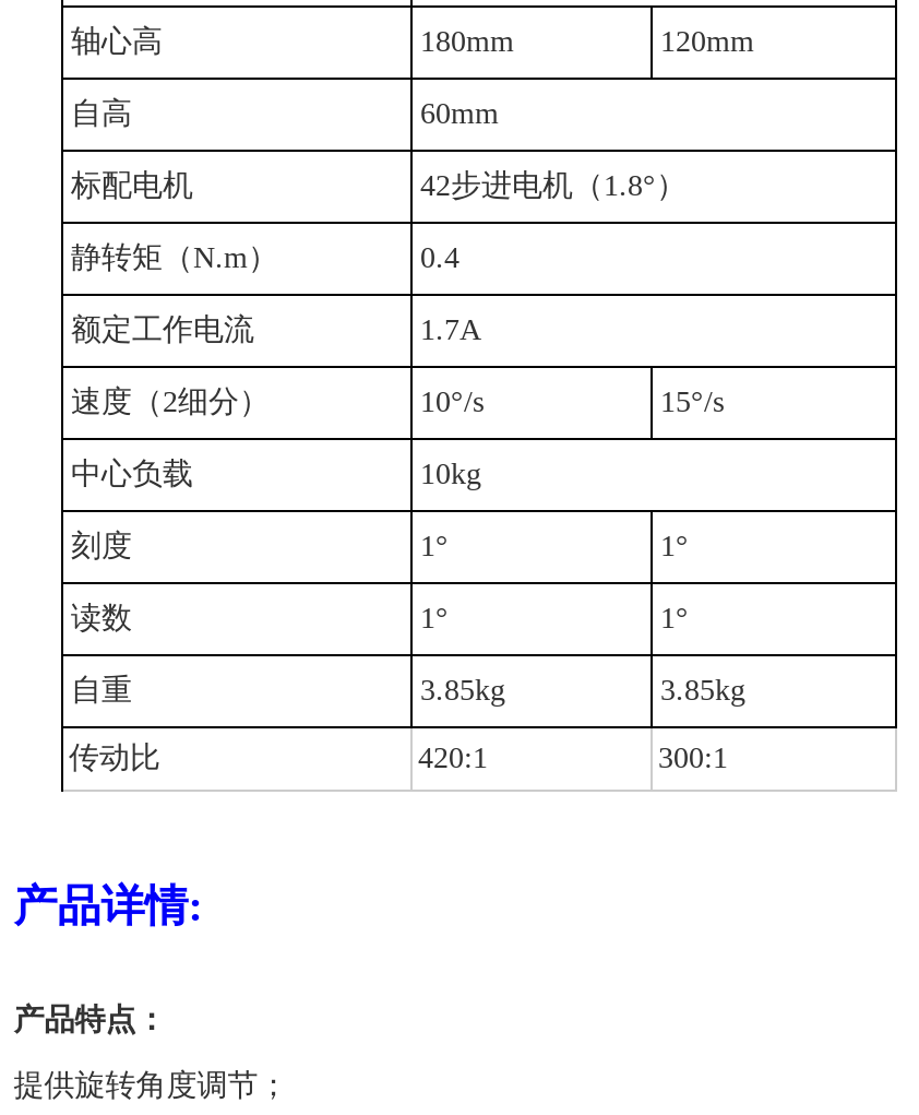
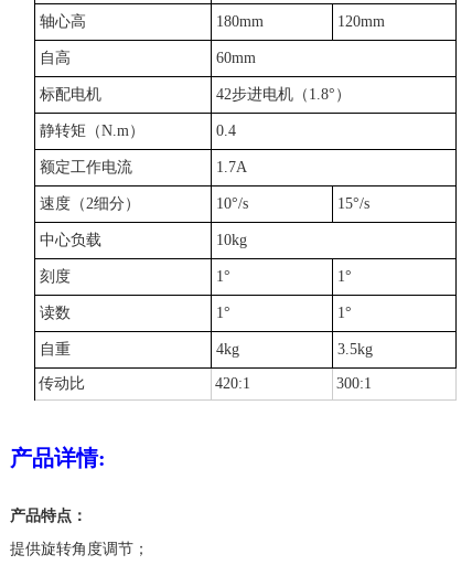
[420,674,745,706] 3.85kg | 3.85kg -> [216,341,372,357] 4kg | 3.5kg

